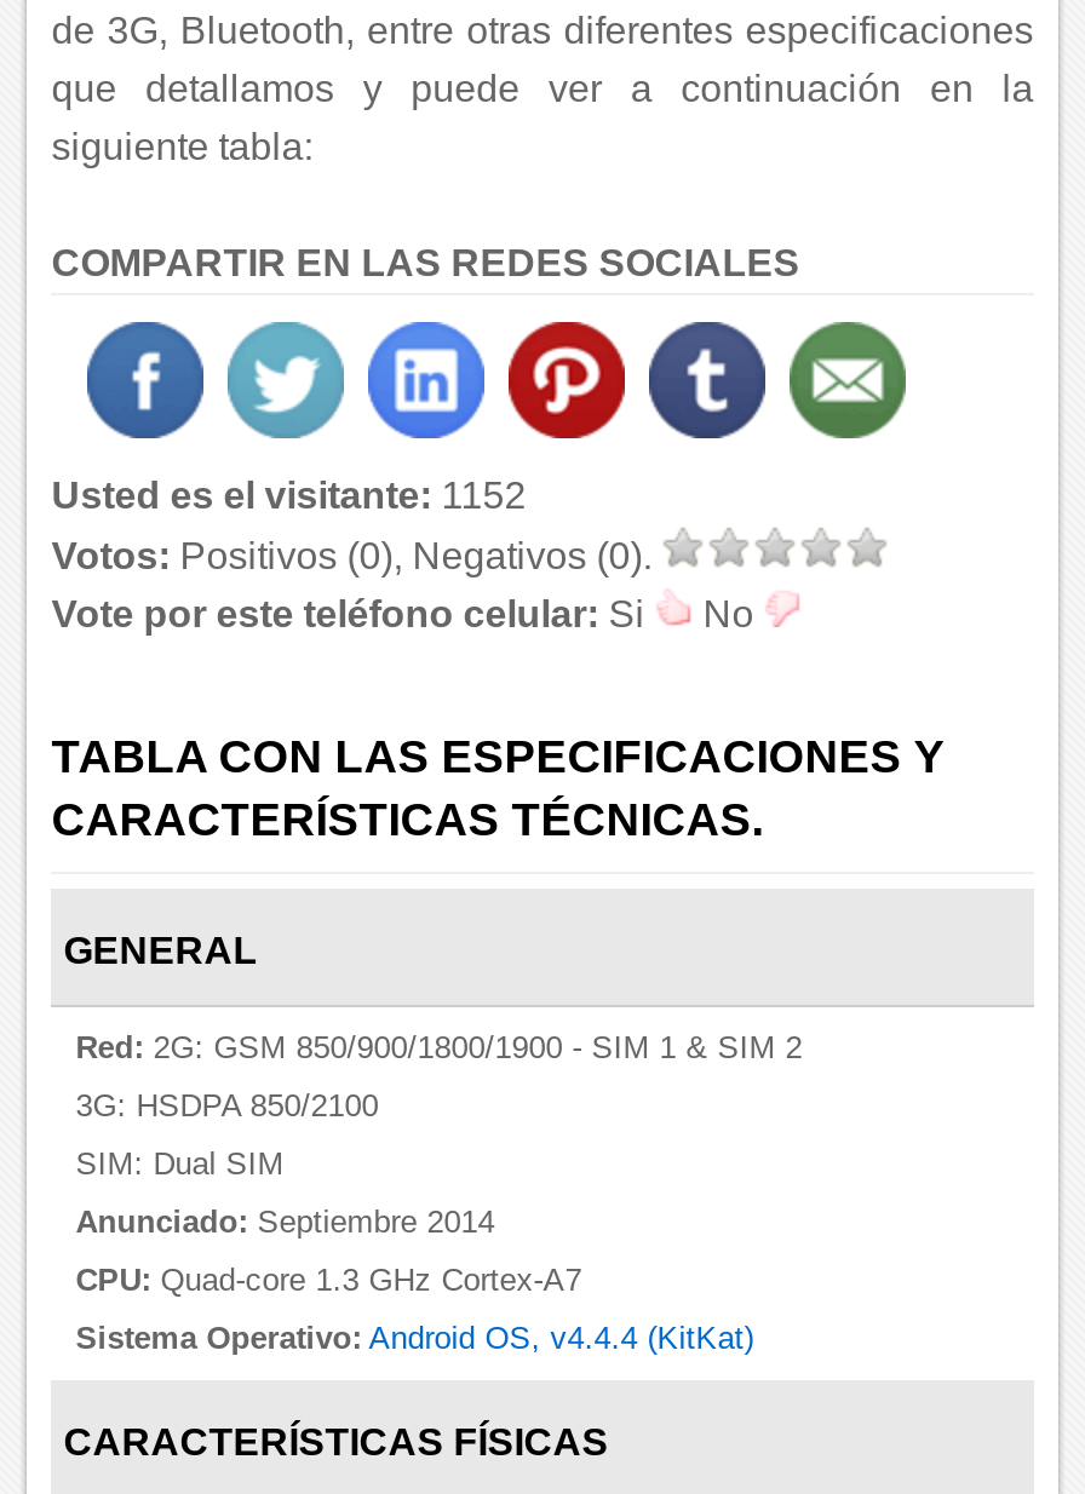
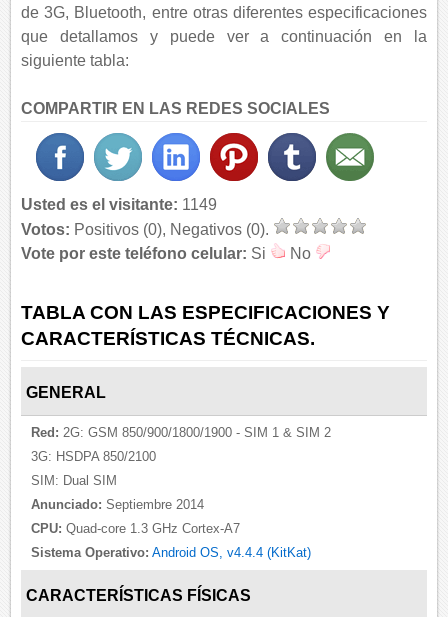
[51,475,526,516] Usted es el visitante: 1152 -> [21,196,217,213] Usted es el visitante: 1149

